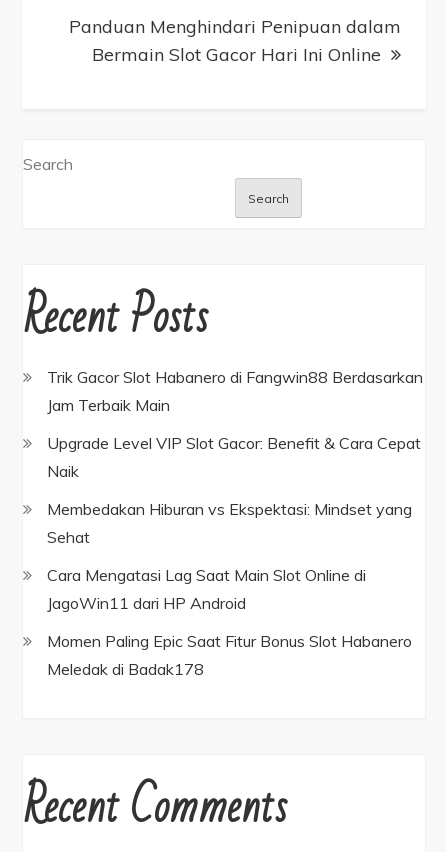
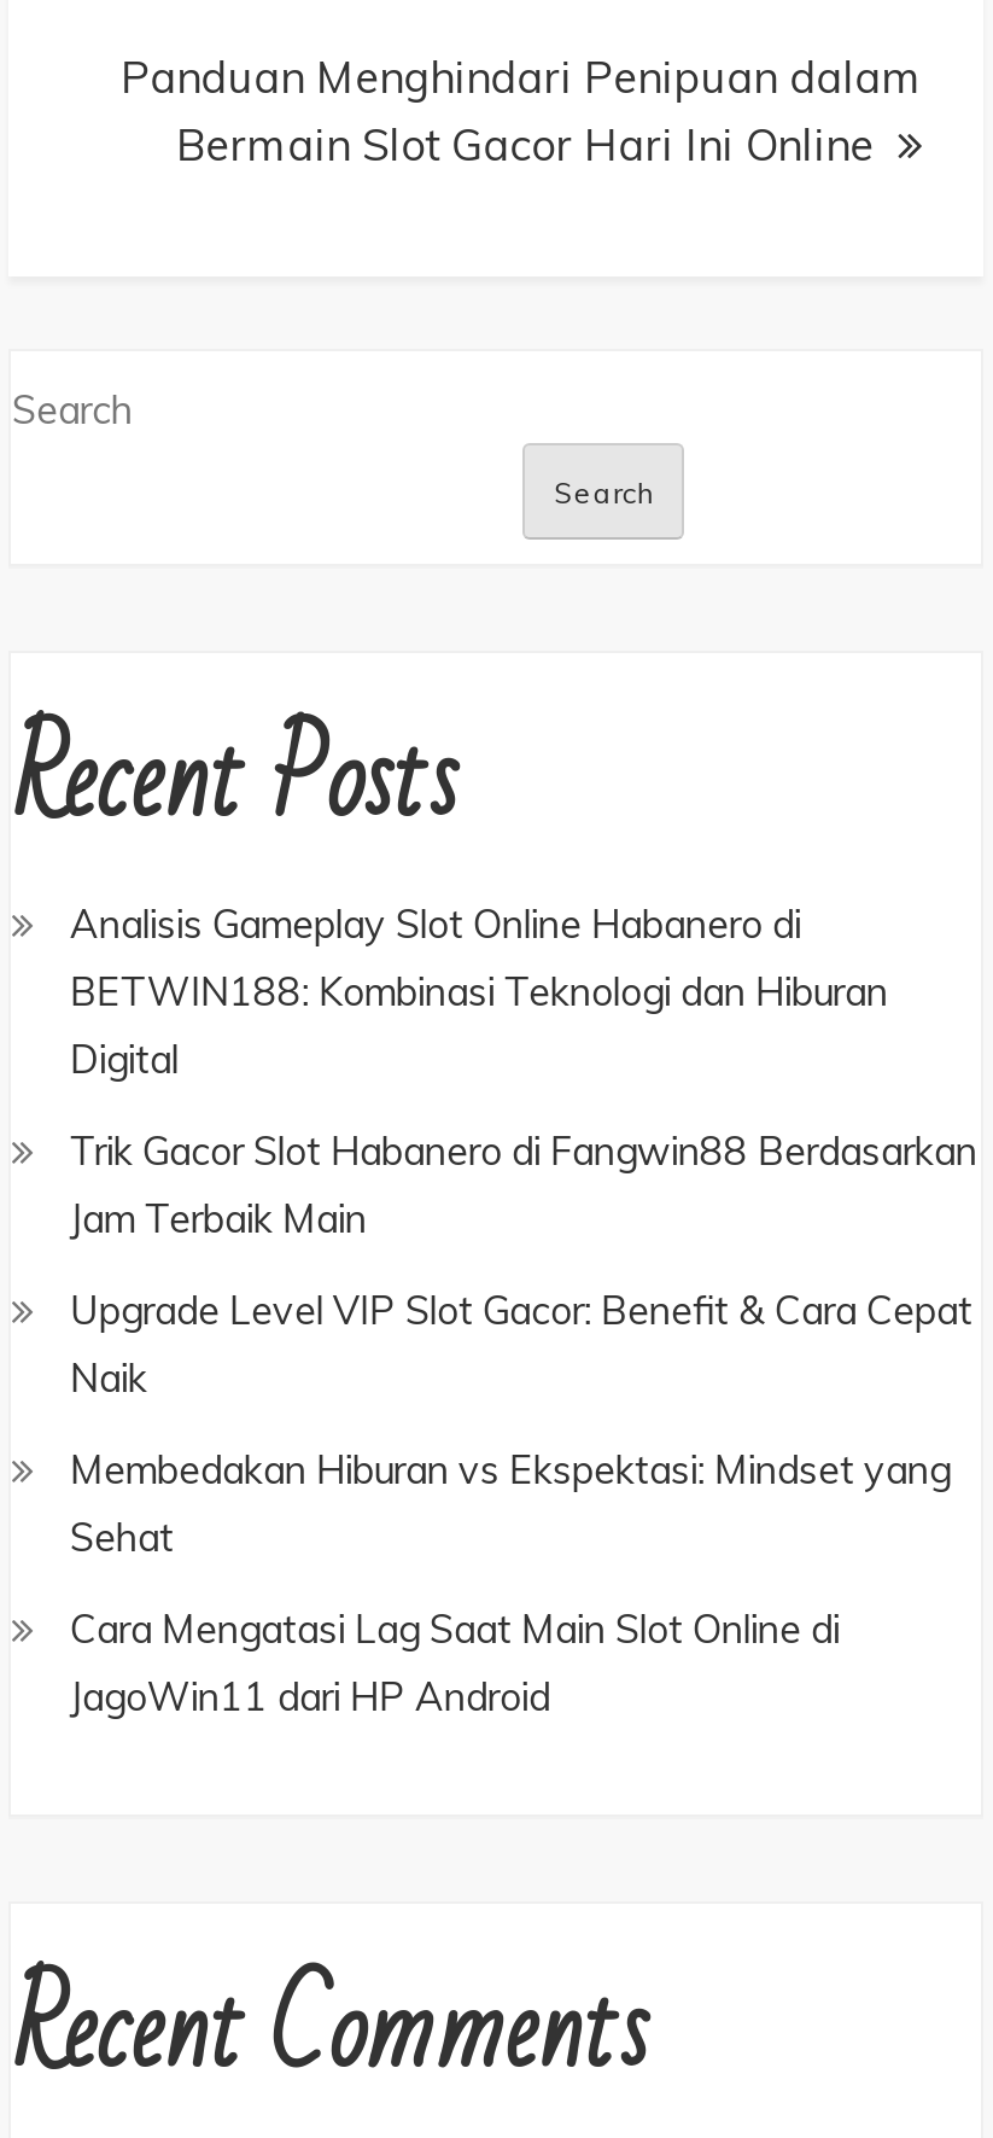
none -> [70,899,888,1083] Analisis Gameplay Slot Online Habanero di | BETWIN188: Kombinasi Teknologi dan Hiburan | Digital
moved [47,367,423,613] -> [70,1126,977,1720]: Trik Gacor Slot Habanero di Fangwin88 Berdasarkan | Jam Terbaik Main | Upgrade Level VIP Slot Gacor: Benefit & Cara Cepat | Naik | Membedakan Hiburan vs Ekspektasi: Mindset yang | Sehat | Cara Mengatasi Lag Saat Main Slot Online di | JagoWin11 dari HP Android
[47,631,412,679] Momen Paling Epic Saat Fitur Bonus Slot Habanero | Meledak di Badak178 -> none

